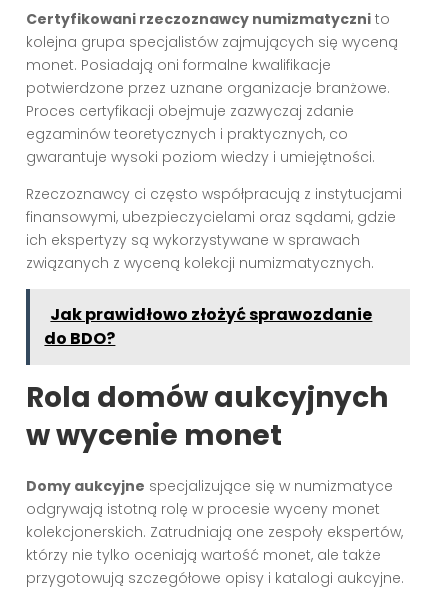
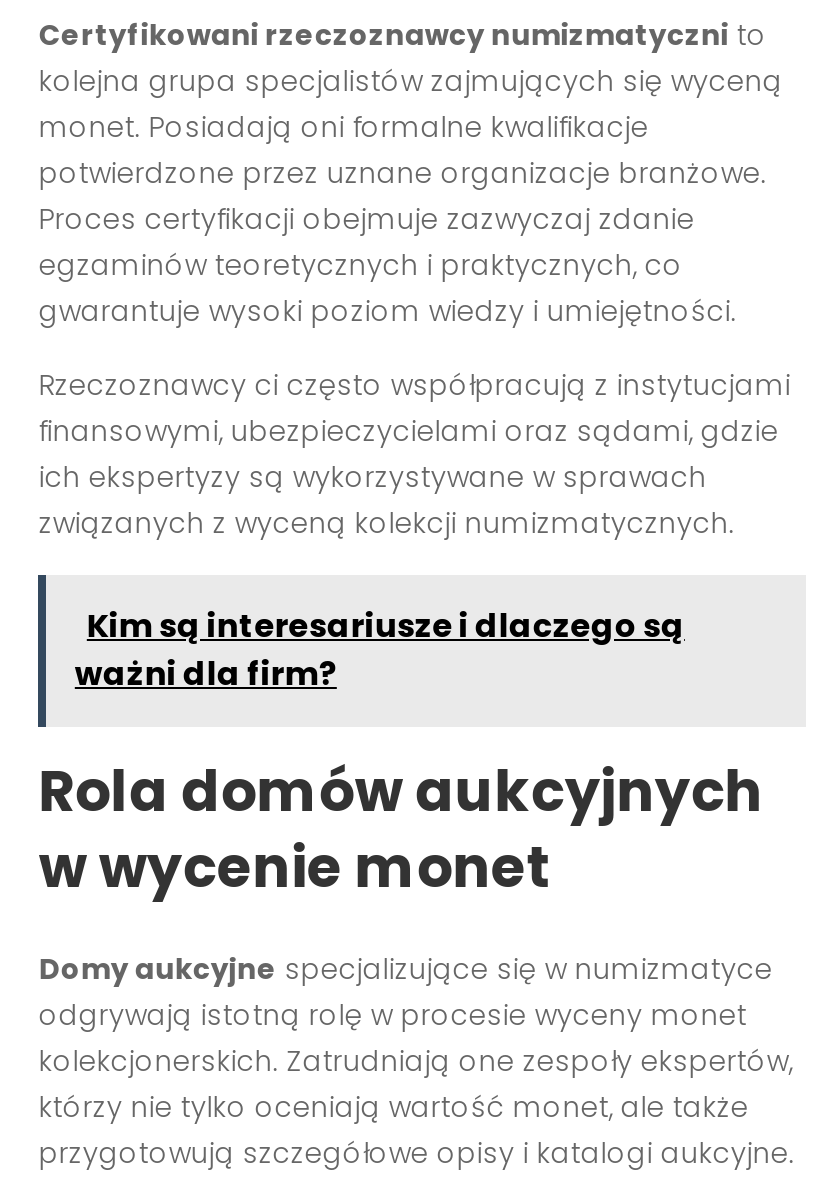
[44,303,372,350] Jak prawidłowo złożyć sprawozdanie | do BDO? -> [75,603,685,697] Kim są interesariusze i dlaczego są | ważni dla firm?

